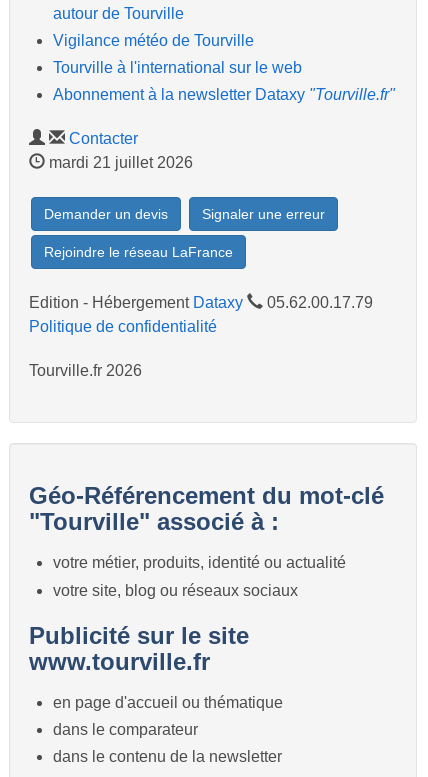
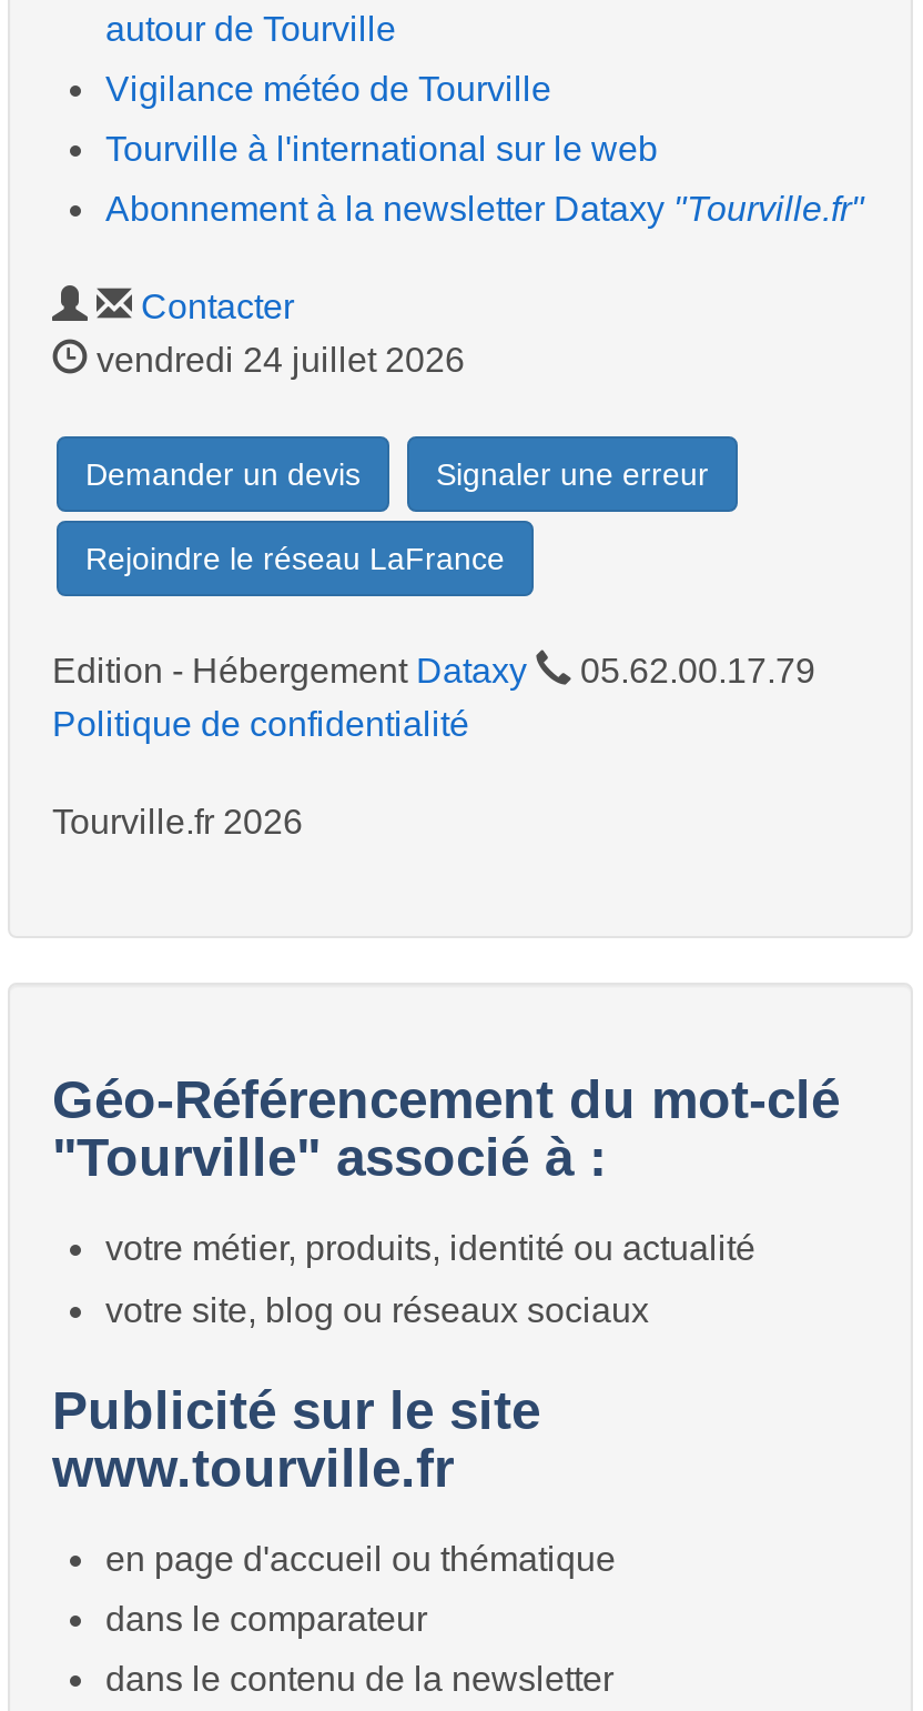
[45,154,193,171] mardi 21 juillet 2026 -> [88,342,465,379] vendredi 24 juillet 2026

